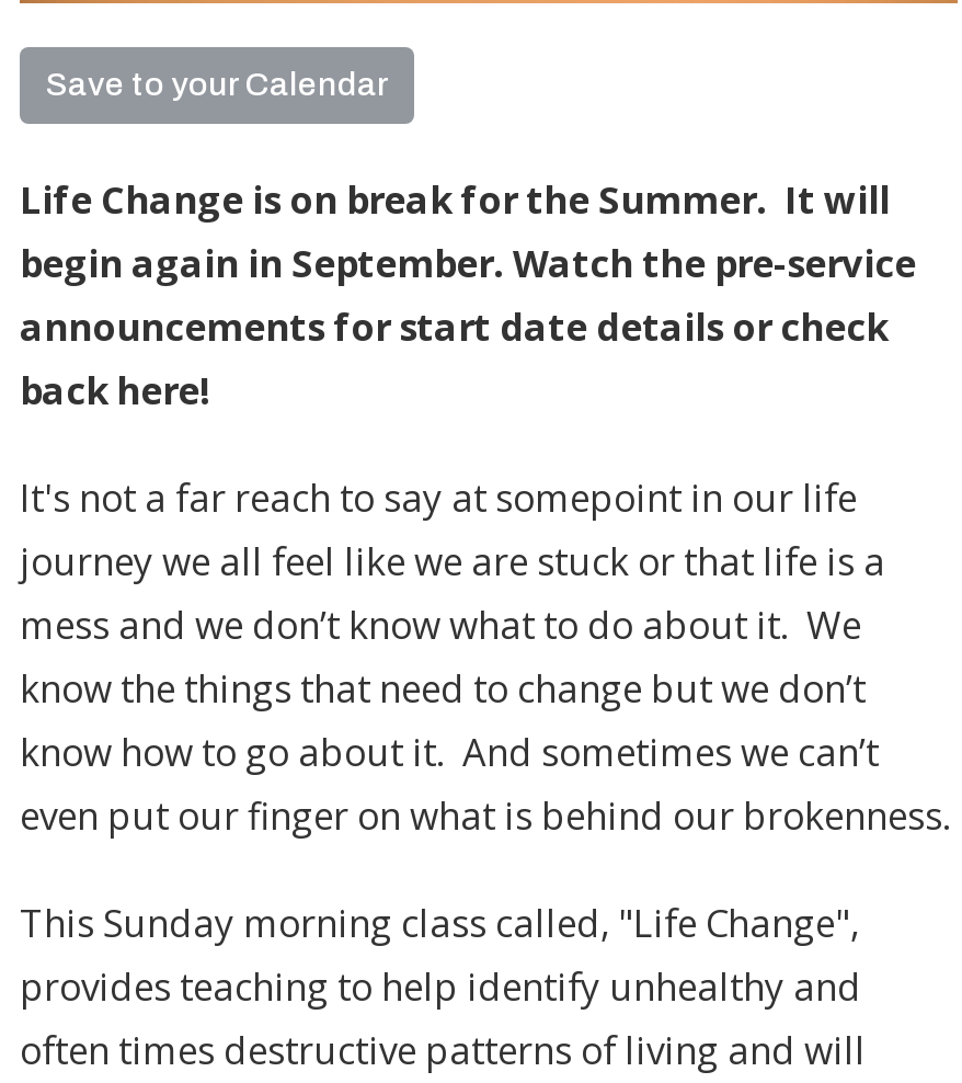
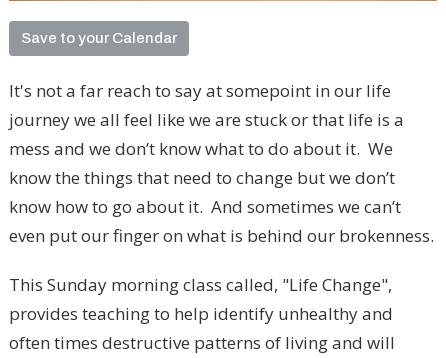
[20,173,916,415] Life Change is on break for the Summer. It will | begin again in September. Watch the pre-service | announcements for start date details or check | back here! -> none

